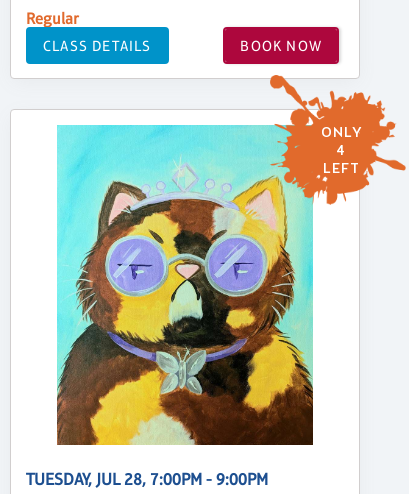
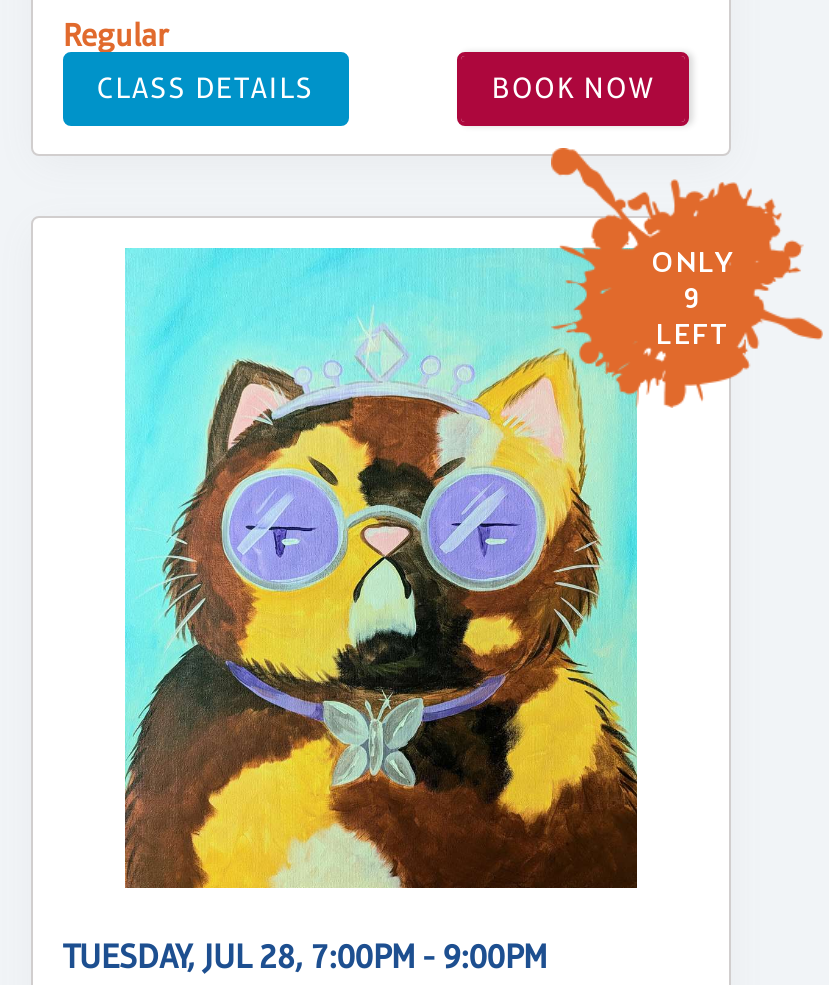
[336,142,346,161] 4 -> [684,282,702,320] 9

